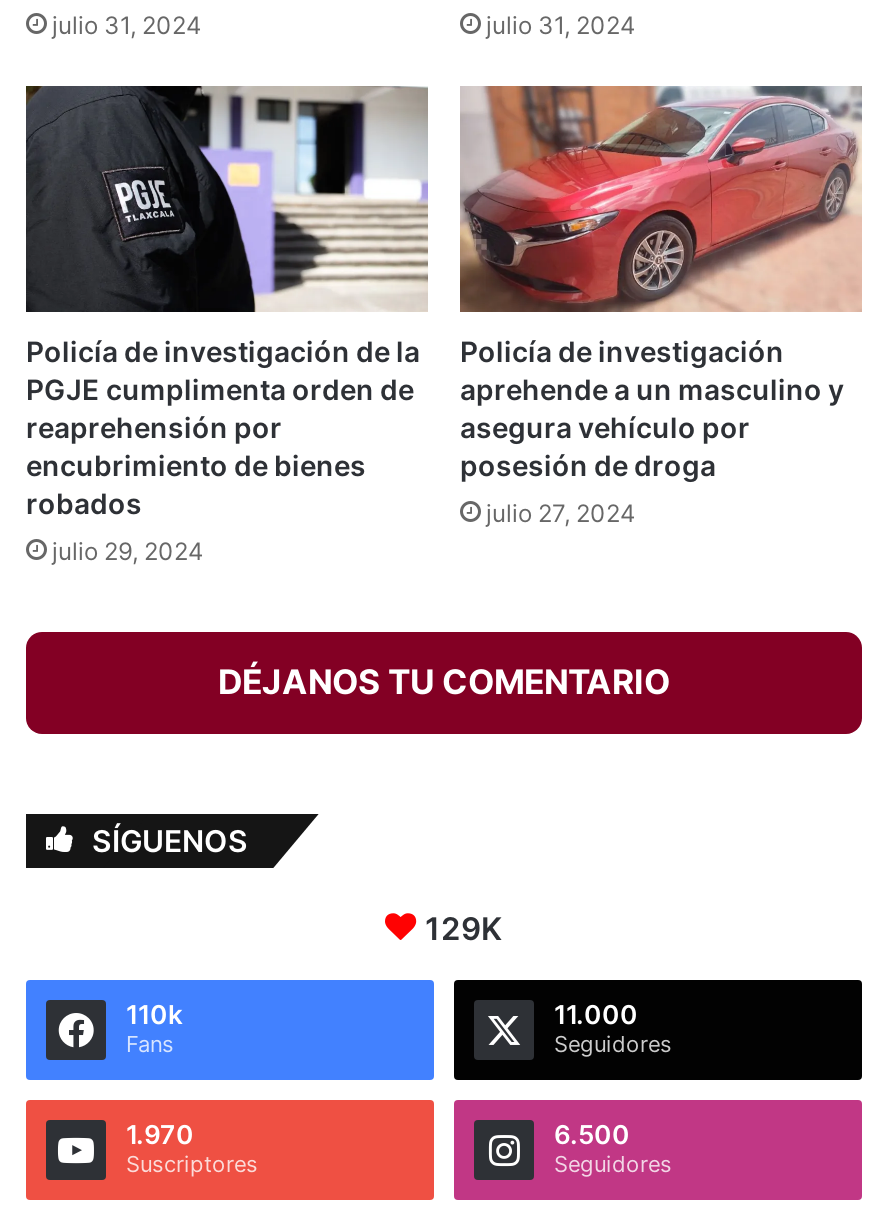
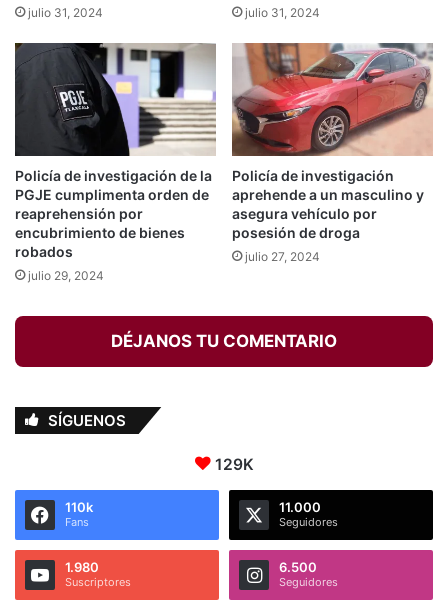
[126,1117,194,1149] 1.970 -> [65,559,99,575] 1.980

